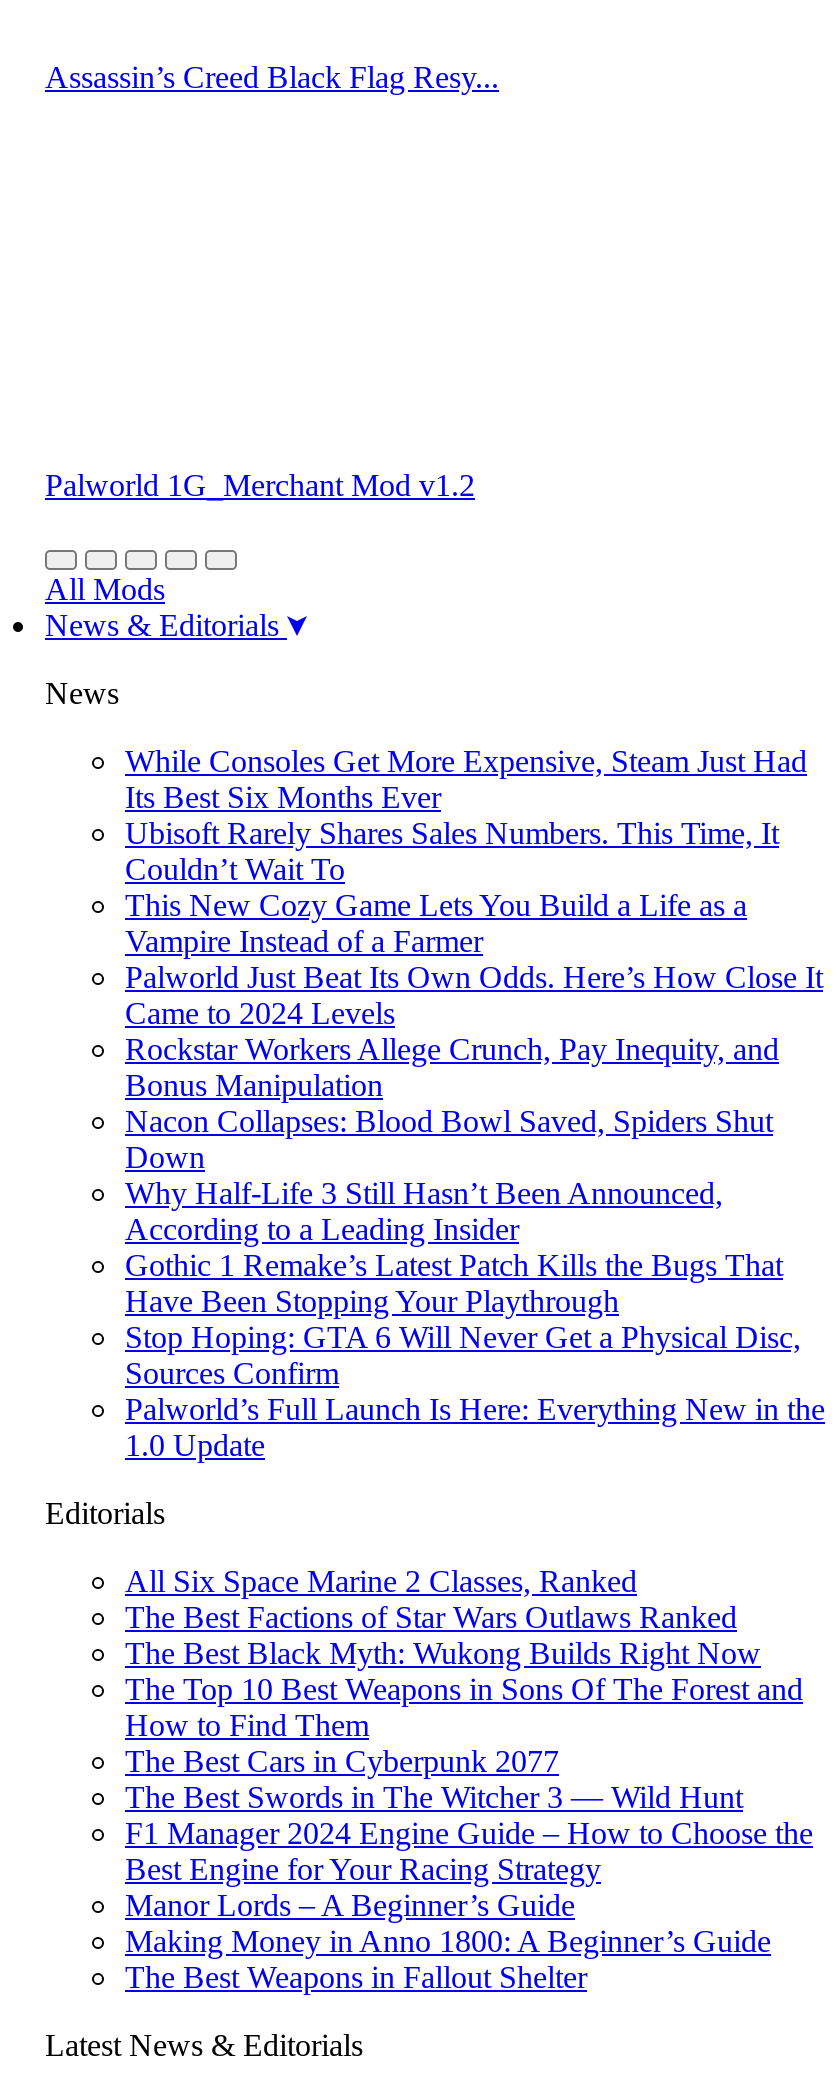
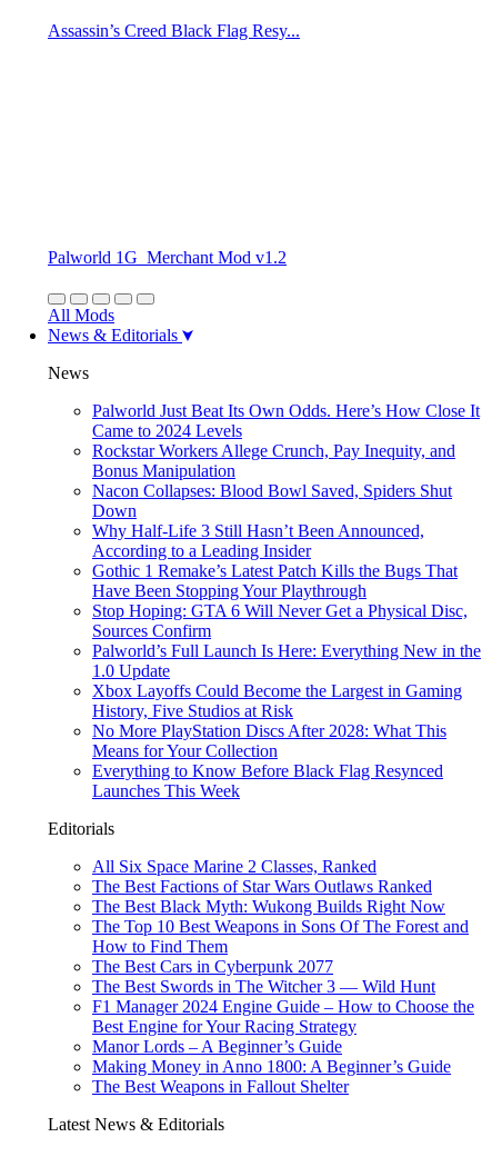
[125,744,807,958] While Consoles Get More Expensive, Steam Just Had | Its Best Six Months Ever | Ubisoft Rarely Shares Sales Numbers. This Time, It | Couldn’t Wait To | This New Cozy Game Lets You Build a Life as a | Vampire Instead of a Farmer -> none
moved [125,960,825,1462] -> [92,401,481,680]: Palworld Just Beat Its Own Odds. Here’s How Close It | Came to 2024 Levels | Rockstar Workers Allege Crunch, Pay Inequity, and | ... | Palworld’s Full Launch Is Here: Everything New in the | 1.0 Update
none -> [92,681,462,800] Xbox Layoffs Could Become the Largest in Gaming | History, Five Studios at Risk | No More PlayStation Discs After 2028: What This | Means for Your Collection | Everything to Know Before Black Flag Resynced | Launches This Week

